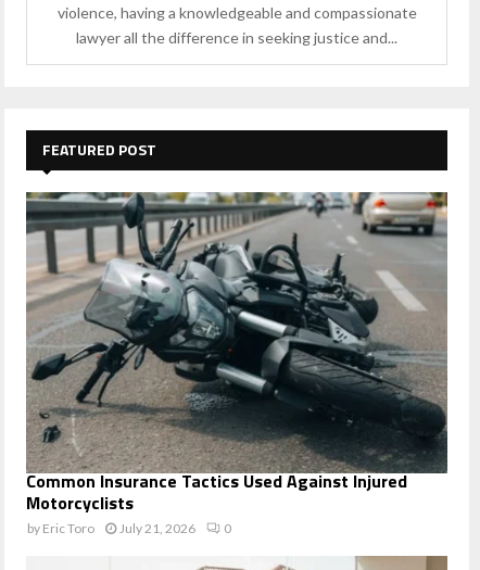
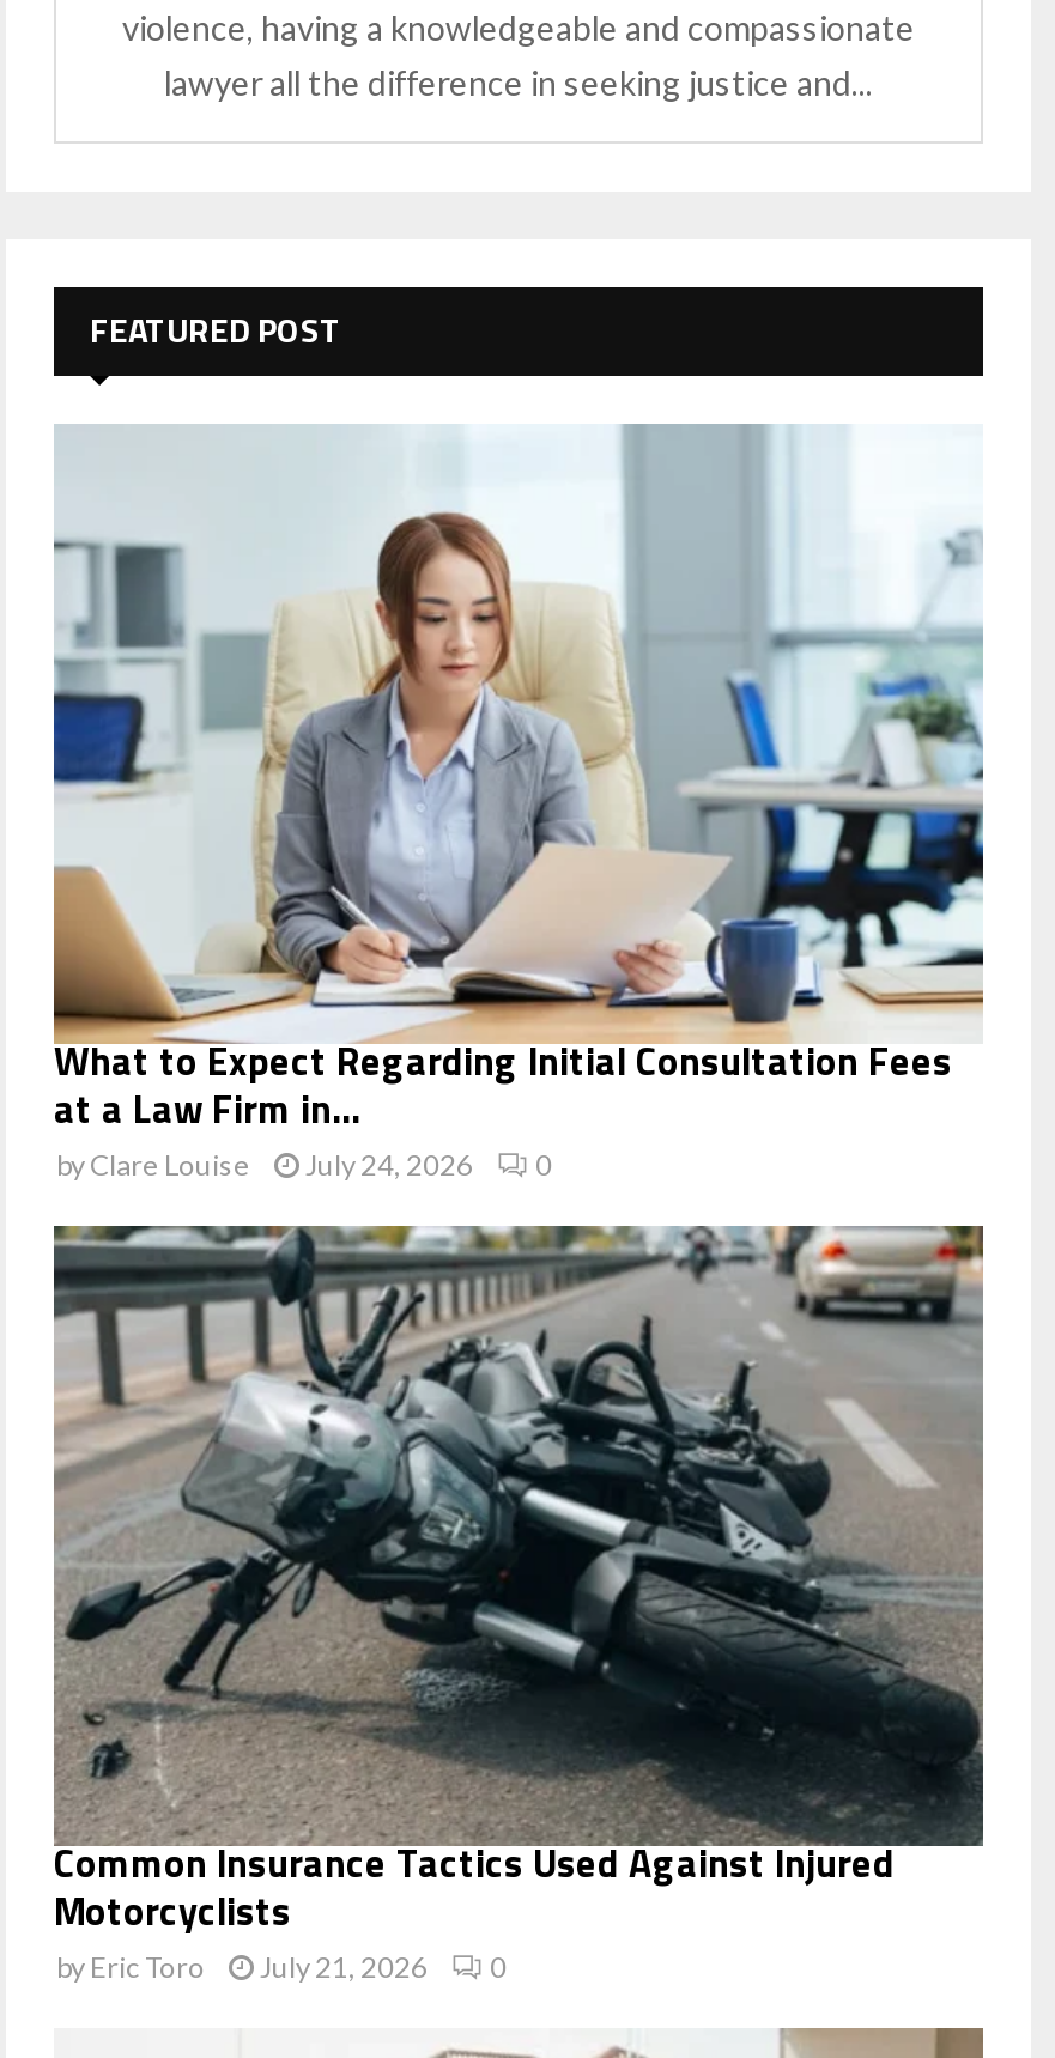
none -> [51,424,986,1183] [image] | What to Expect Regarding Initial Consultation Fees | at a Law Firm in... | byClare Louise | July 24, 2026 | 0

